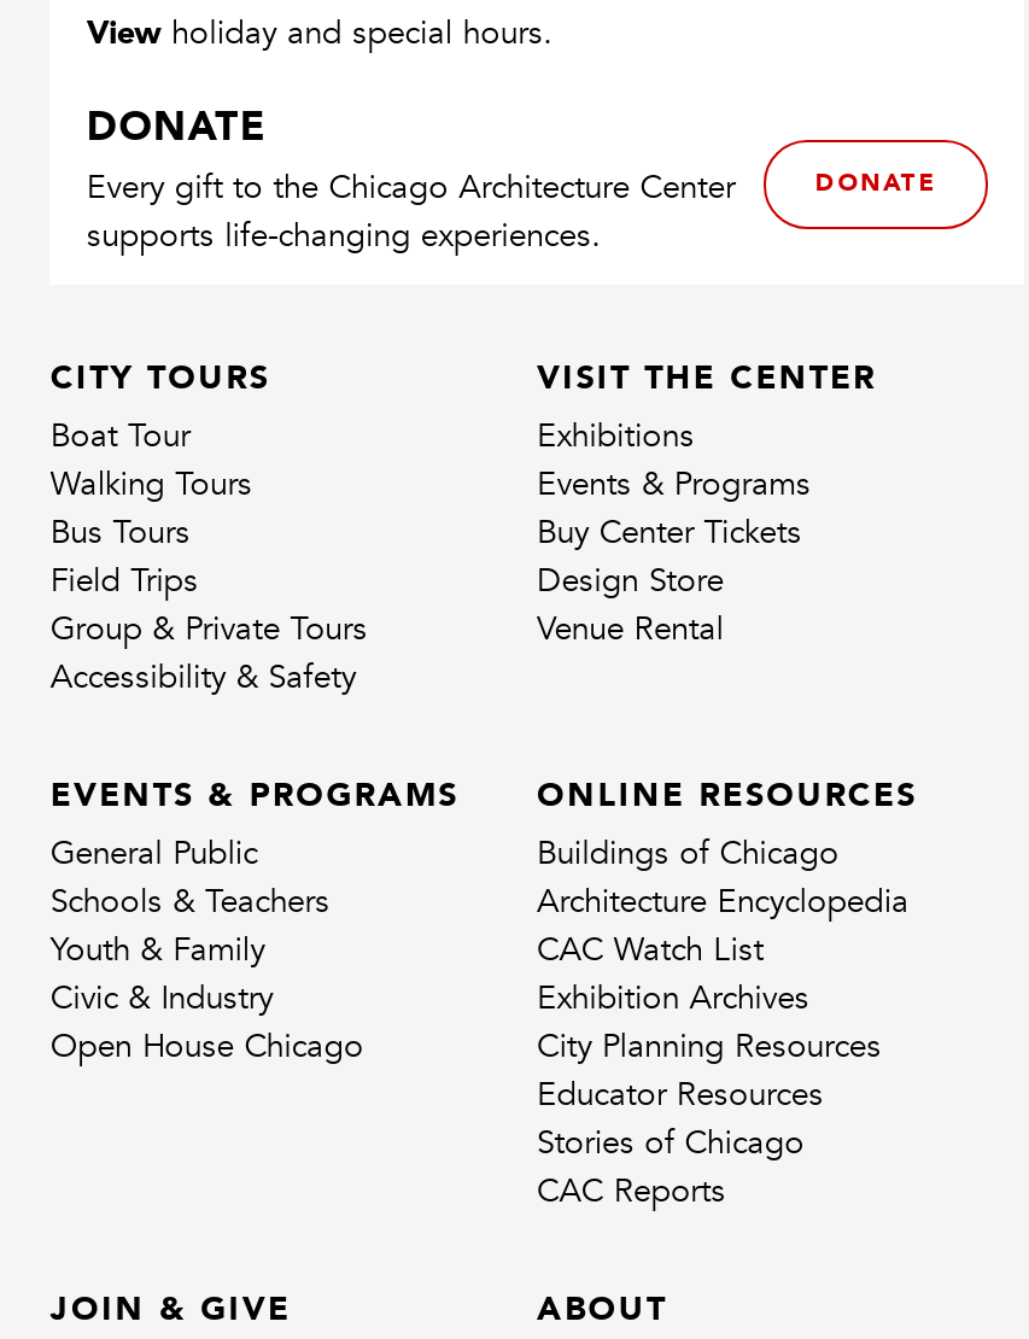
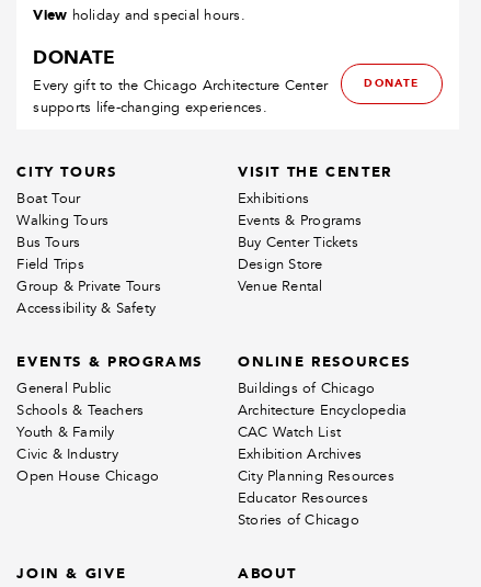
[537,1169,726,1210] CAC Reports -> none

